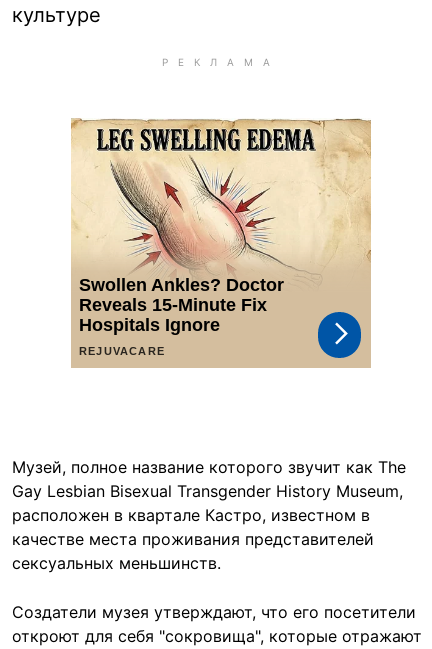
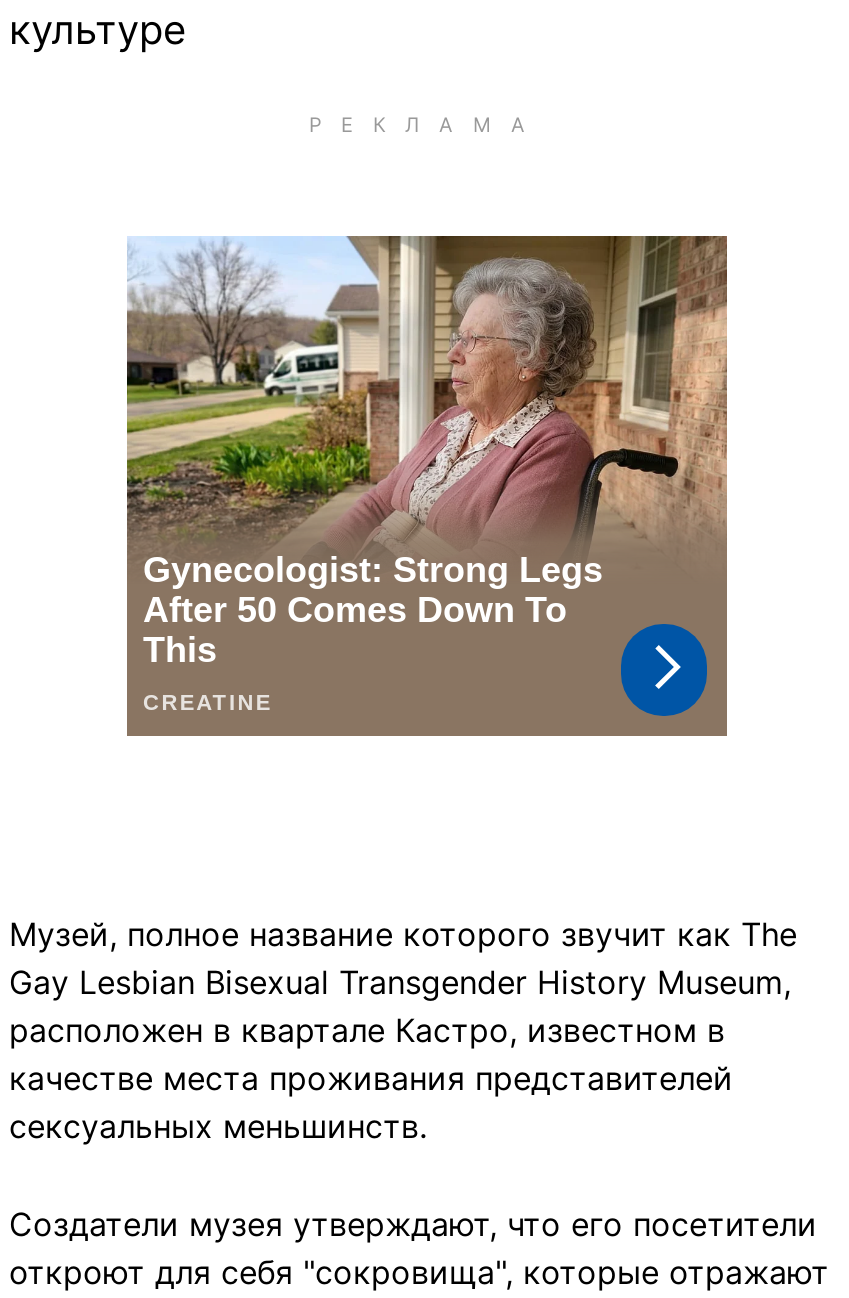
[70,117,372,367] [image] -> [125,234,729,736] [image]

